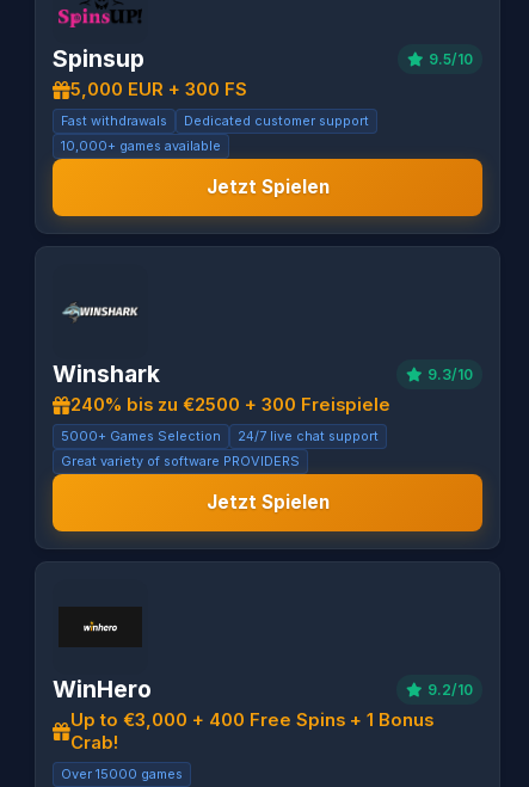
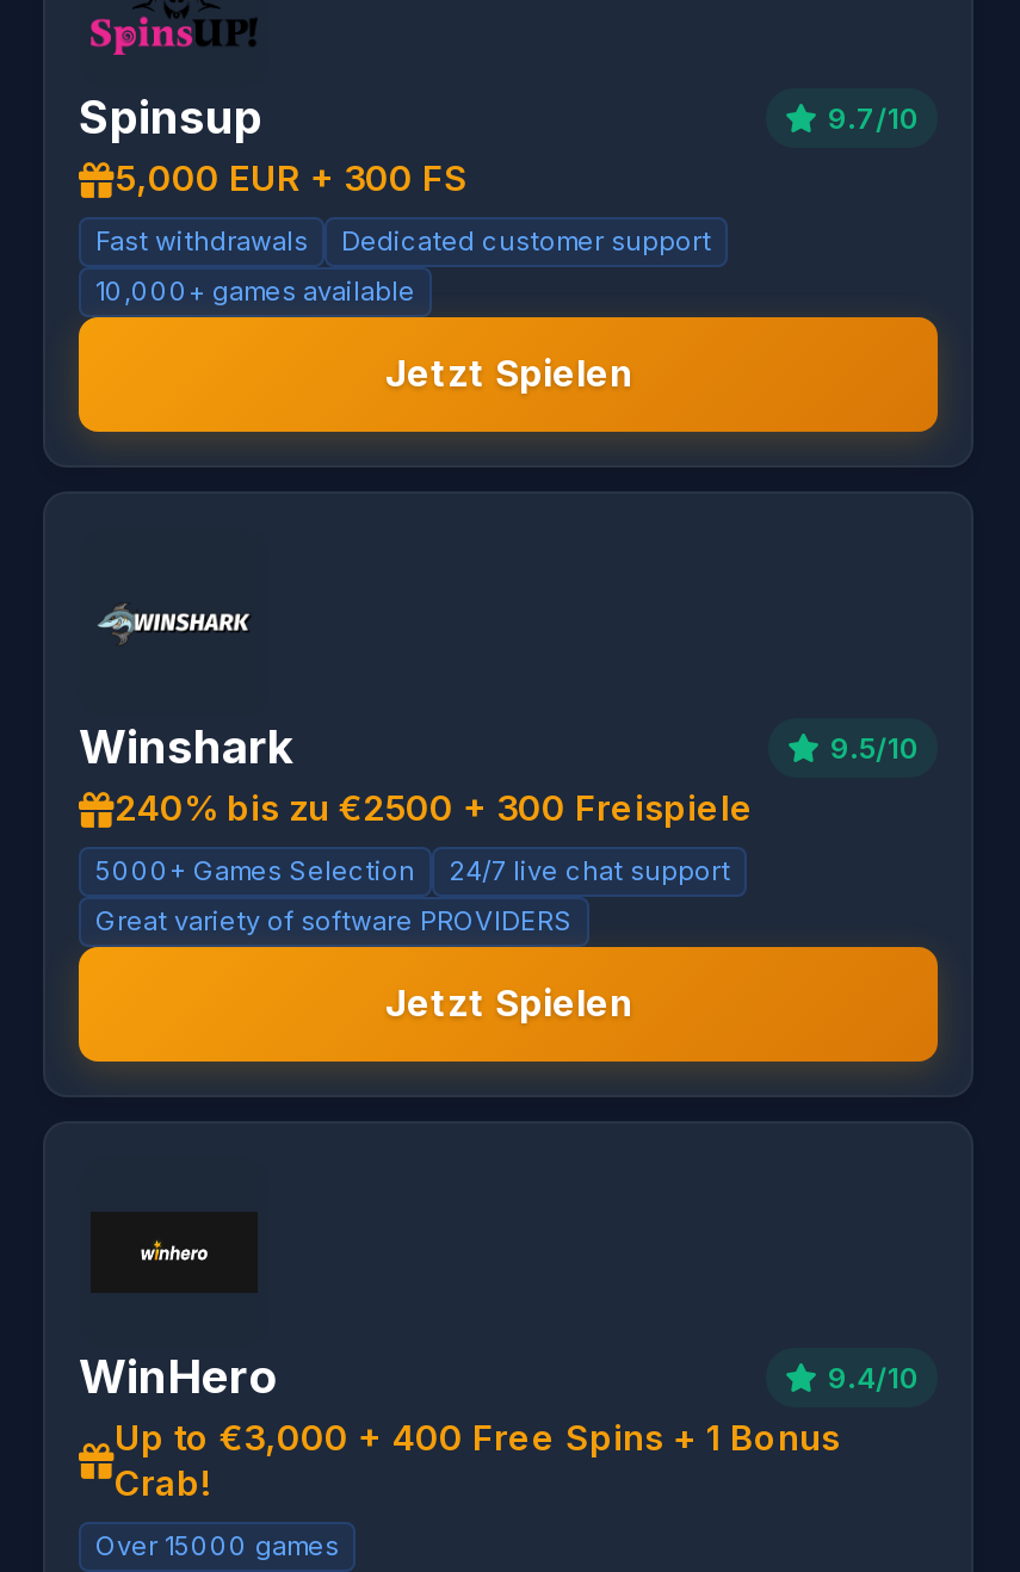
[429,50,473,68] 9.5/10 -> [828,100,919,136] 9.7/10
[427,365,473,383] 9.3/10 -> [830,730,919,766] 9.5/10
[427,681,473,699] 9.2/10 -> [828,1360,919,1395] 9.4/10

